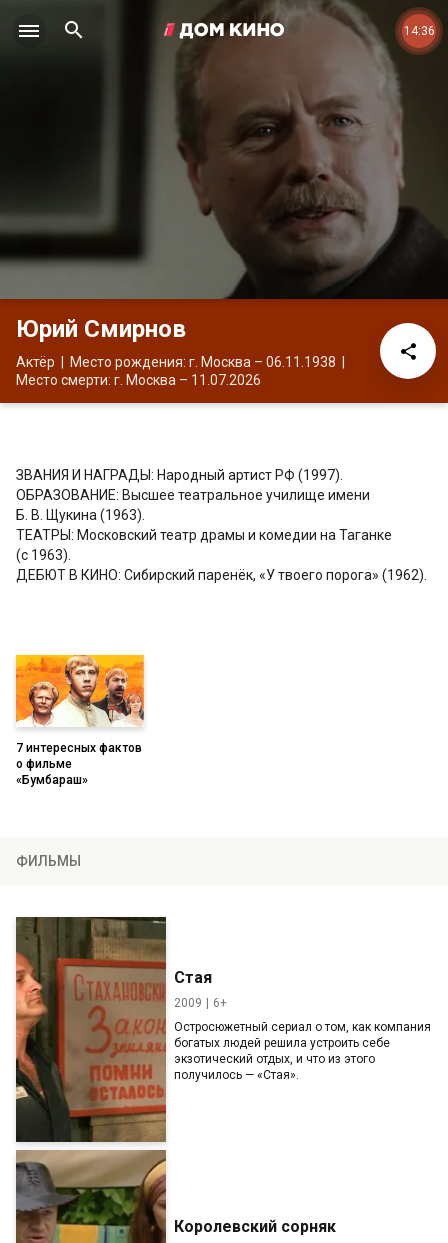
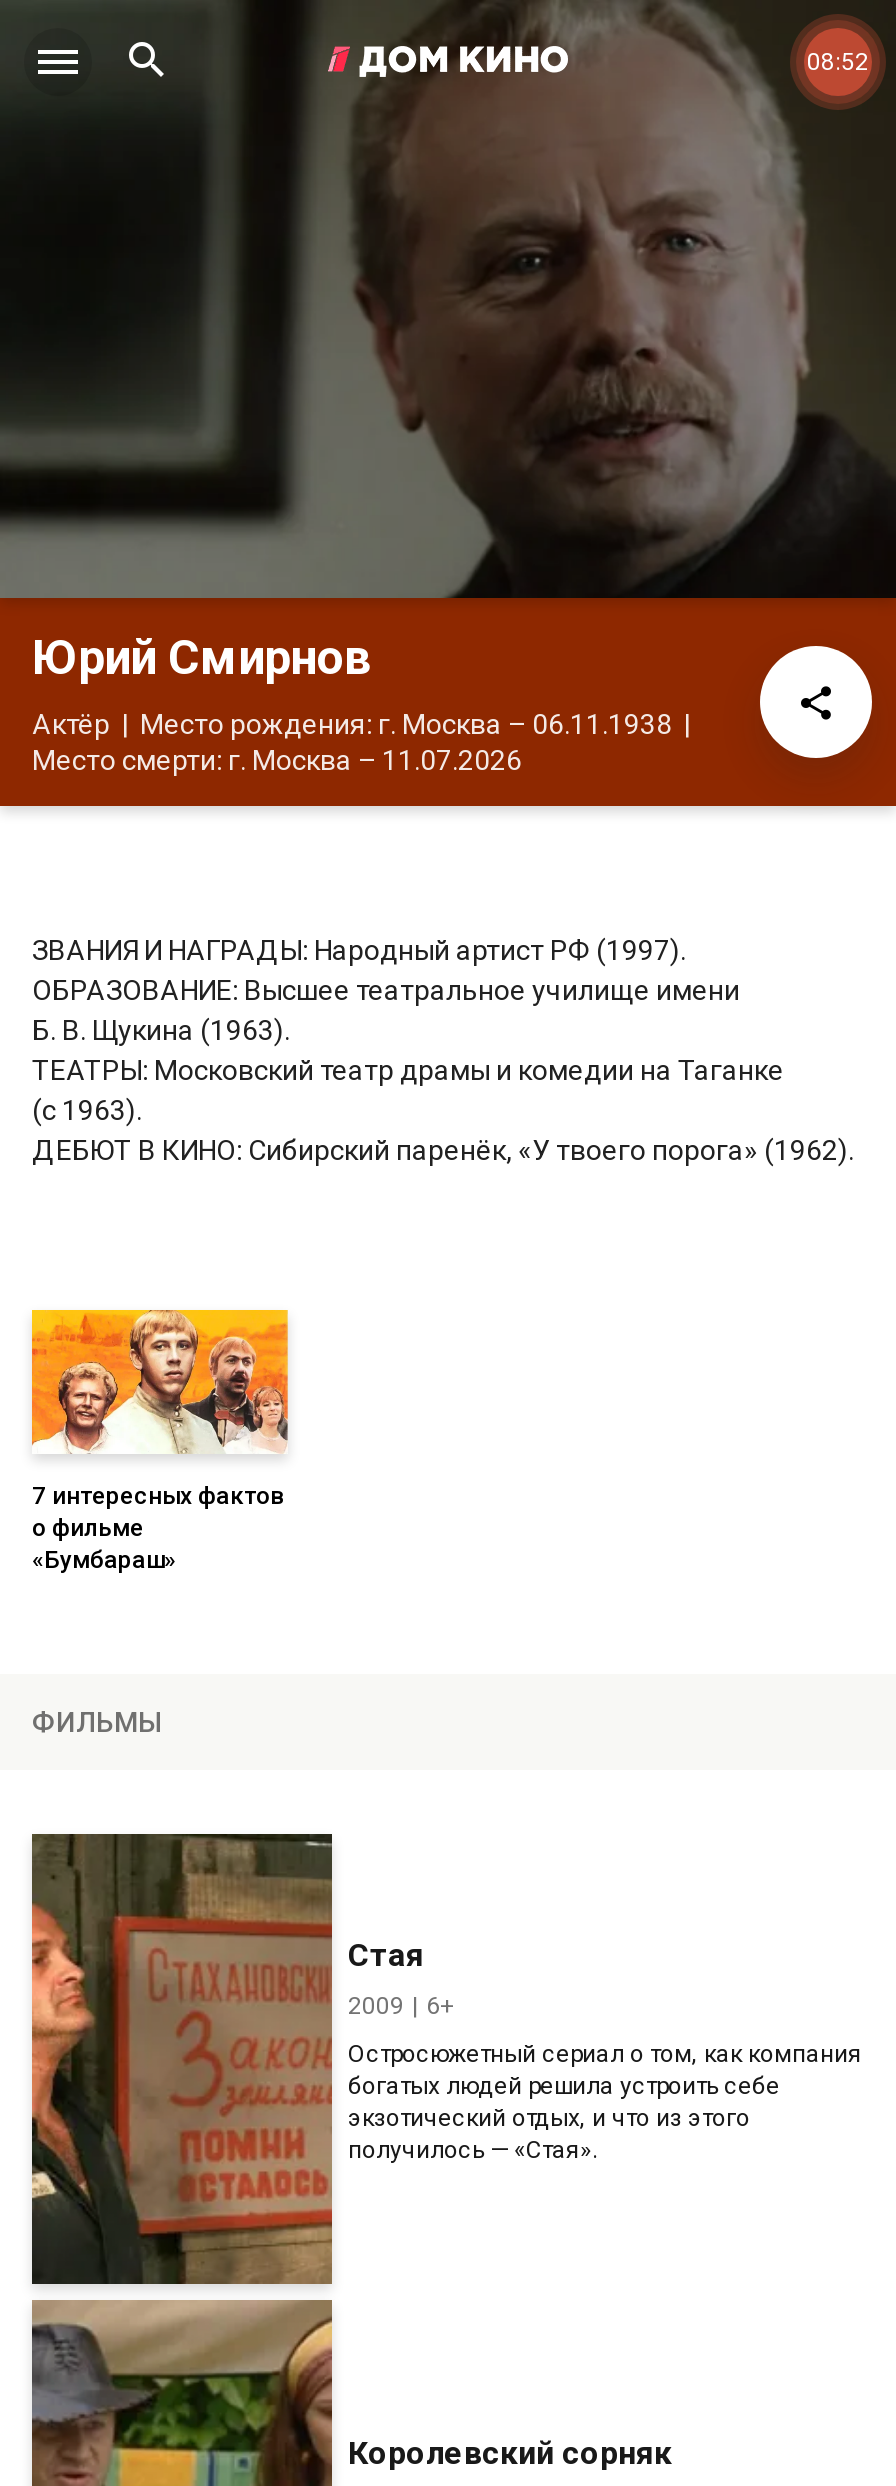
[403,24,434,38] 14:36 -> [807,48,869,76] 08:52

